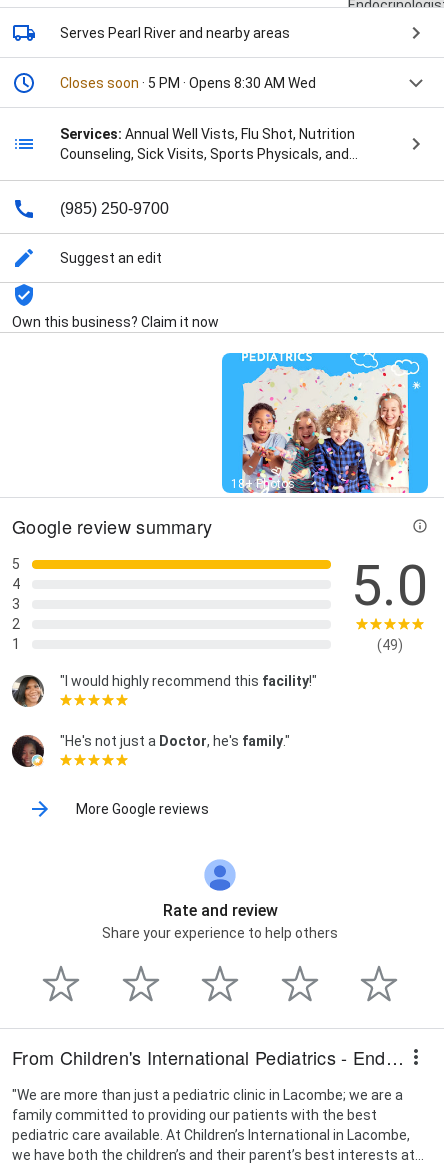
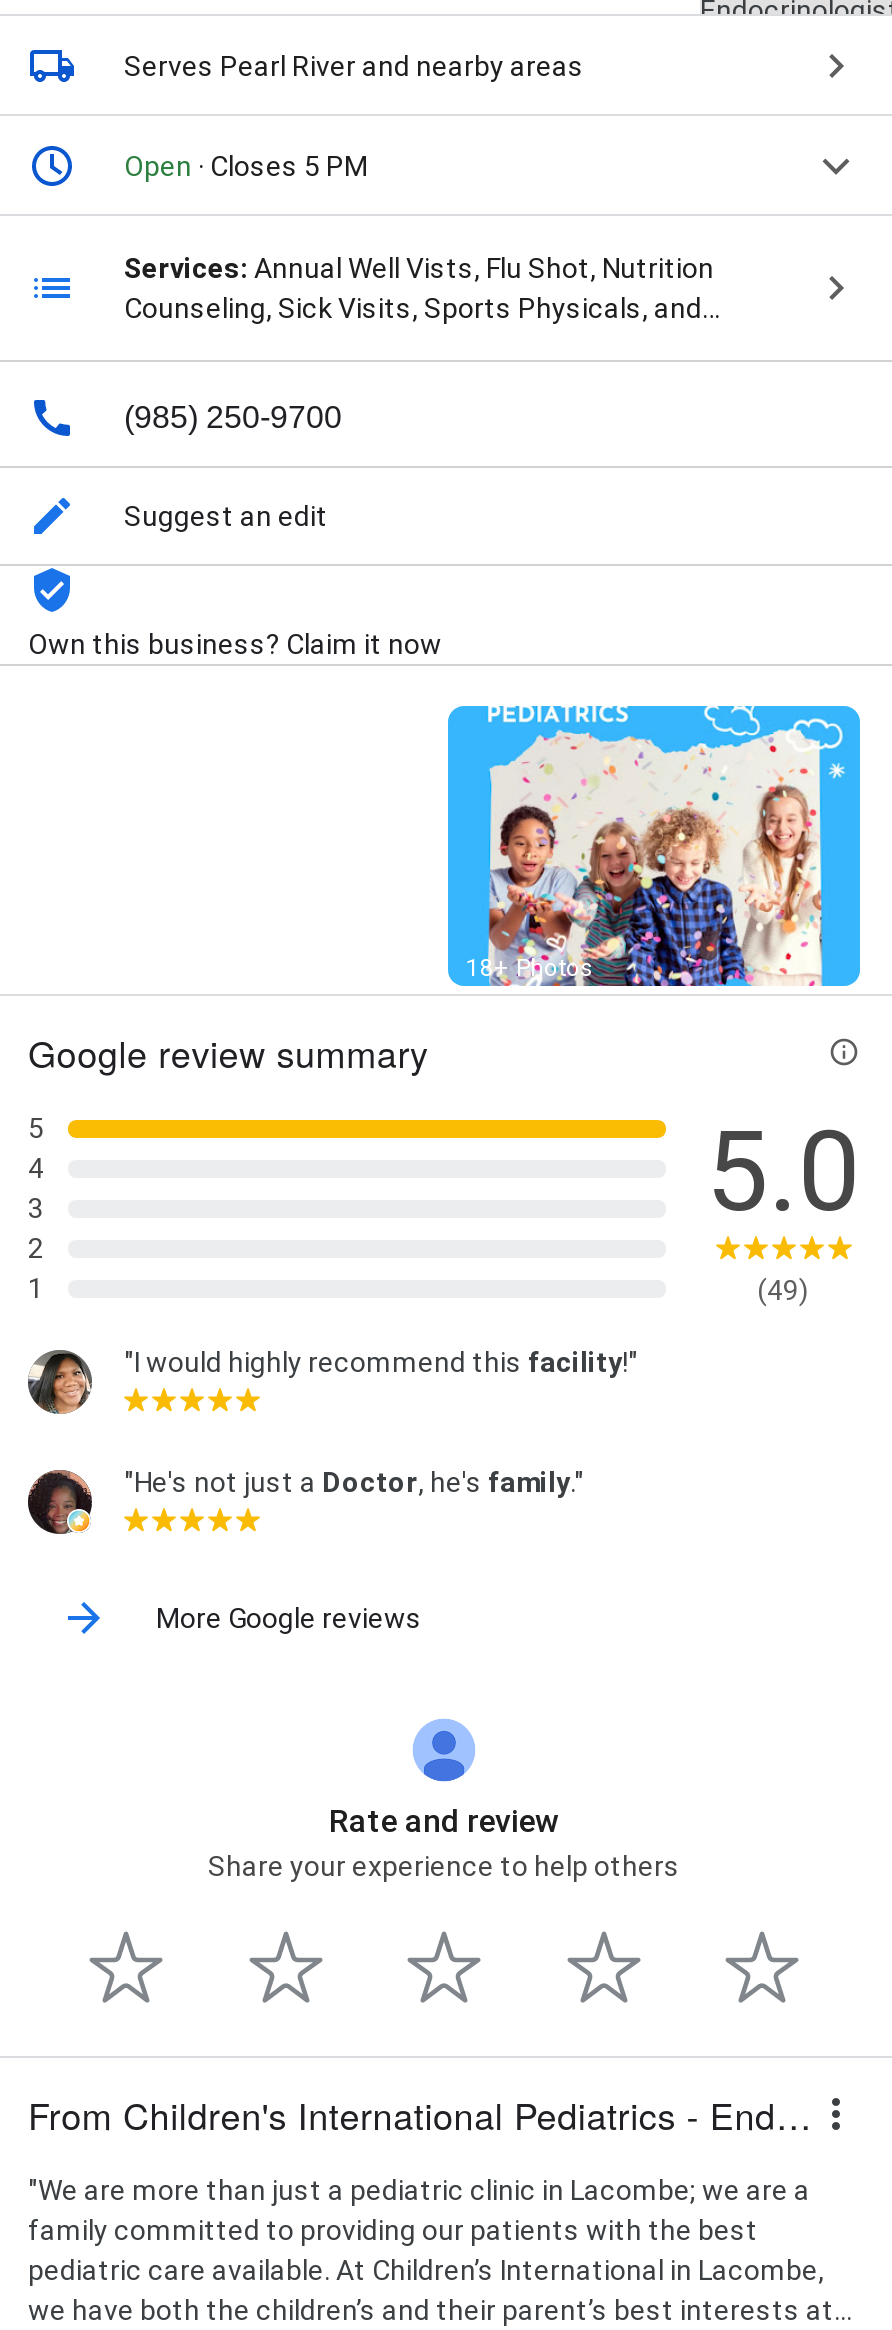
[60,75,316,91] Closes soon · 5 PM · Opens 8:30 AM Wed -> [124,150,368,182] Open · Closes 5 PM

